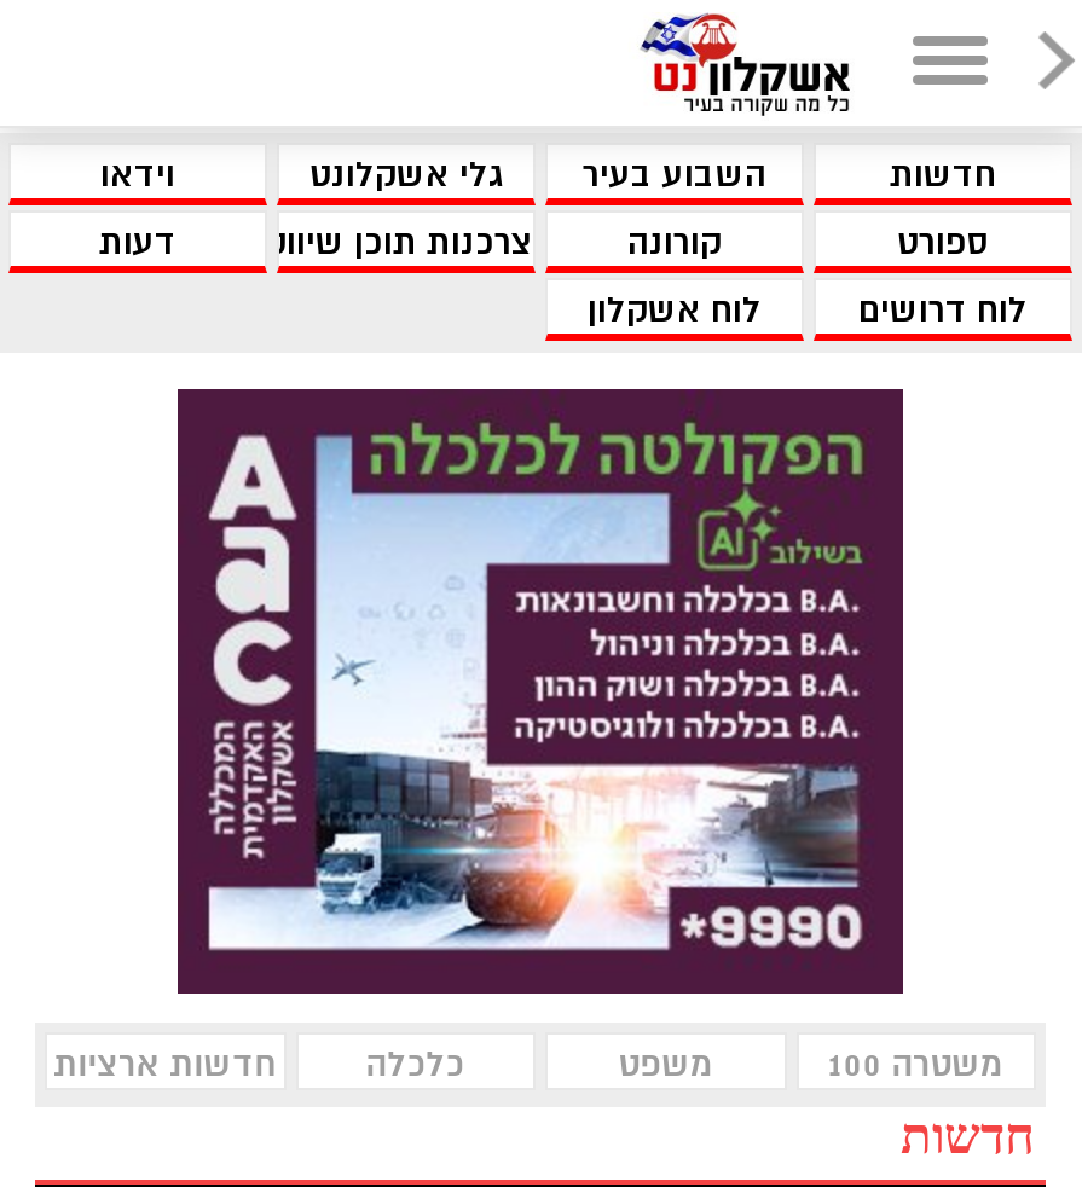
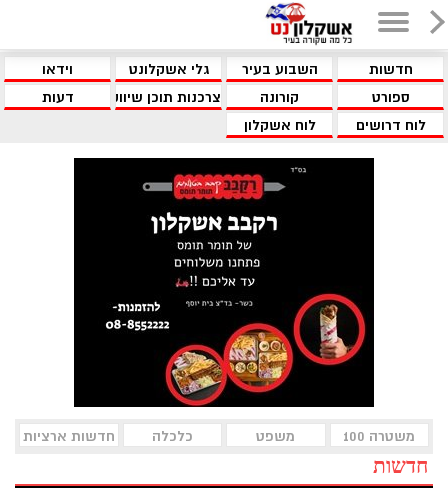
[178,389,903,994] [image] -> [74,158,374,407] [image]

